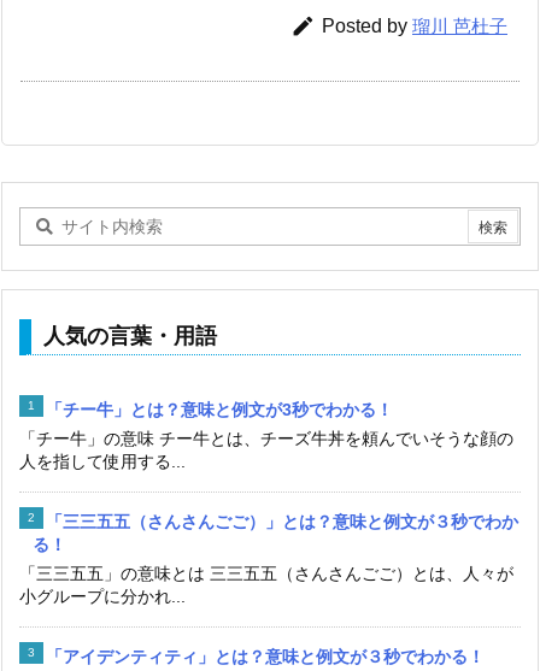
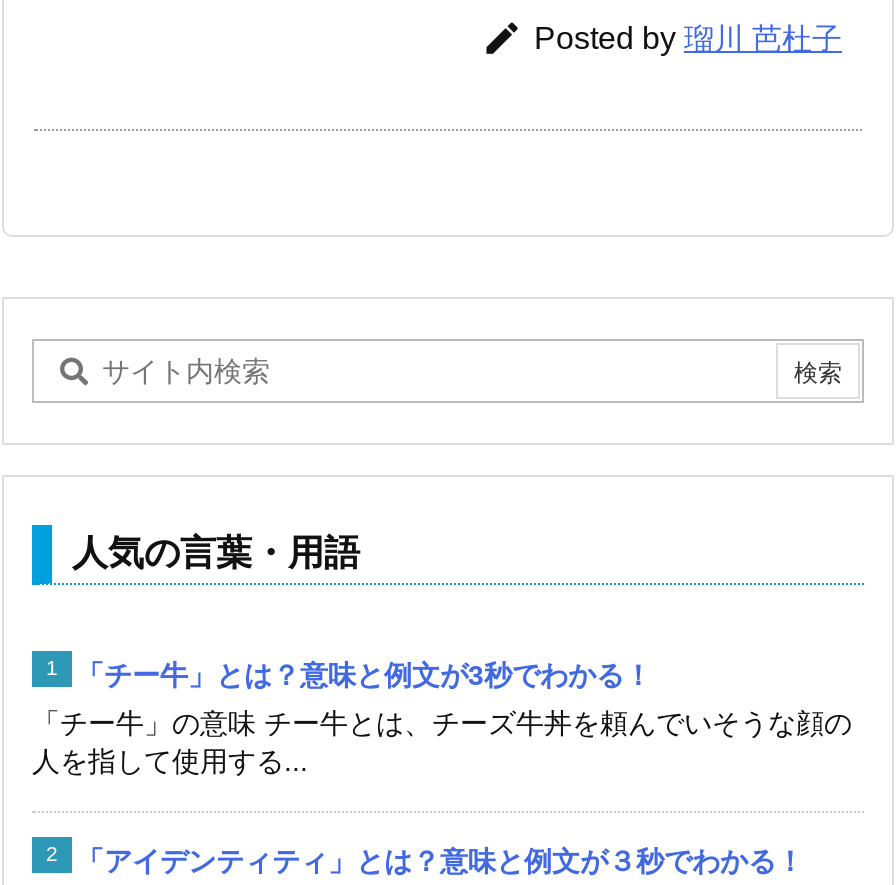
[19,512,518,605] 「三三五五（さんさんごご）」とは？意味と例文が３秒でわか | る！ | 「三三五五」の意味とは 三三五五（さんさんごご）とは、人々が | 小グループに分かれ... -> none

